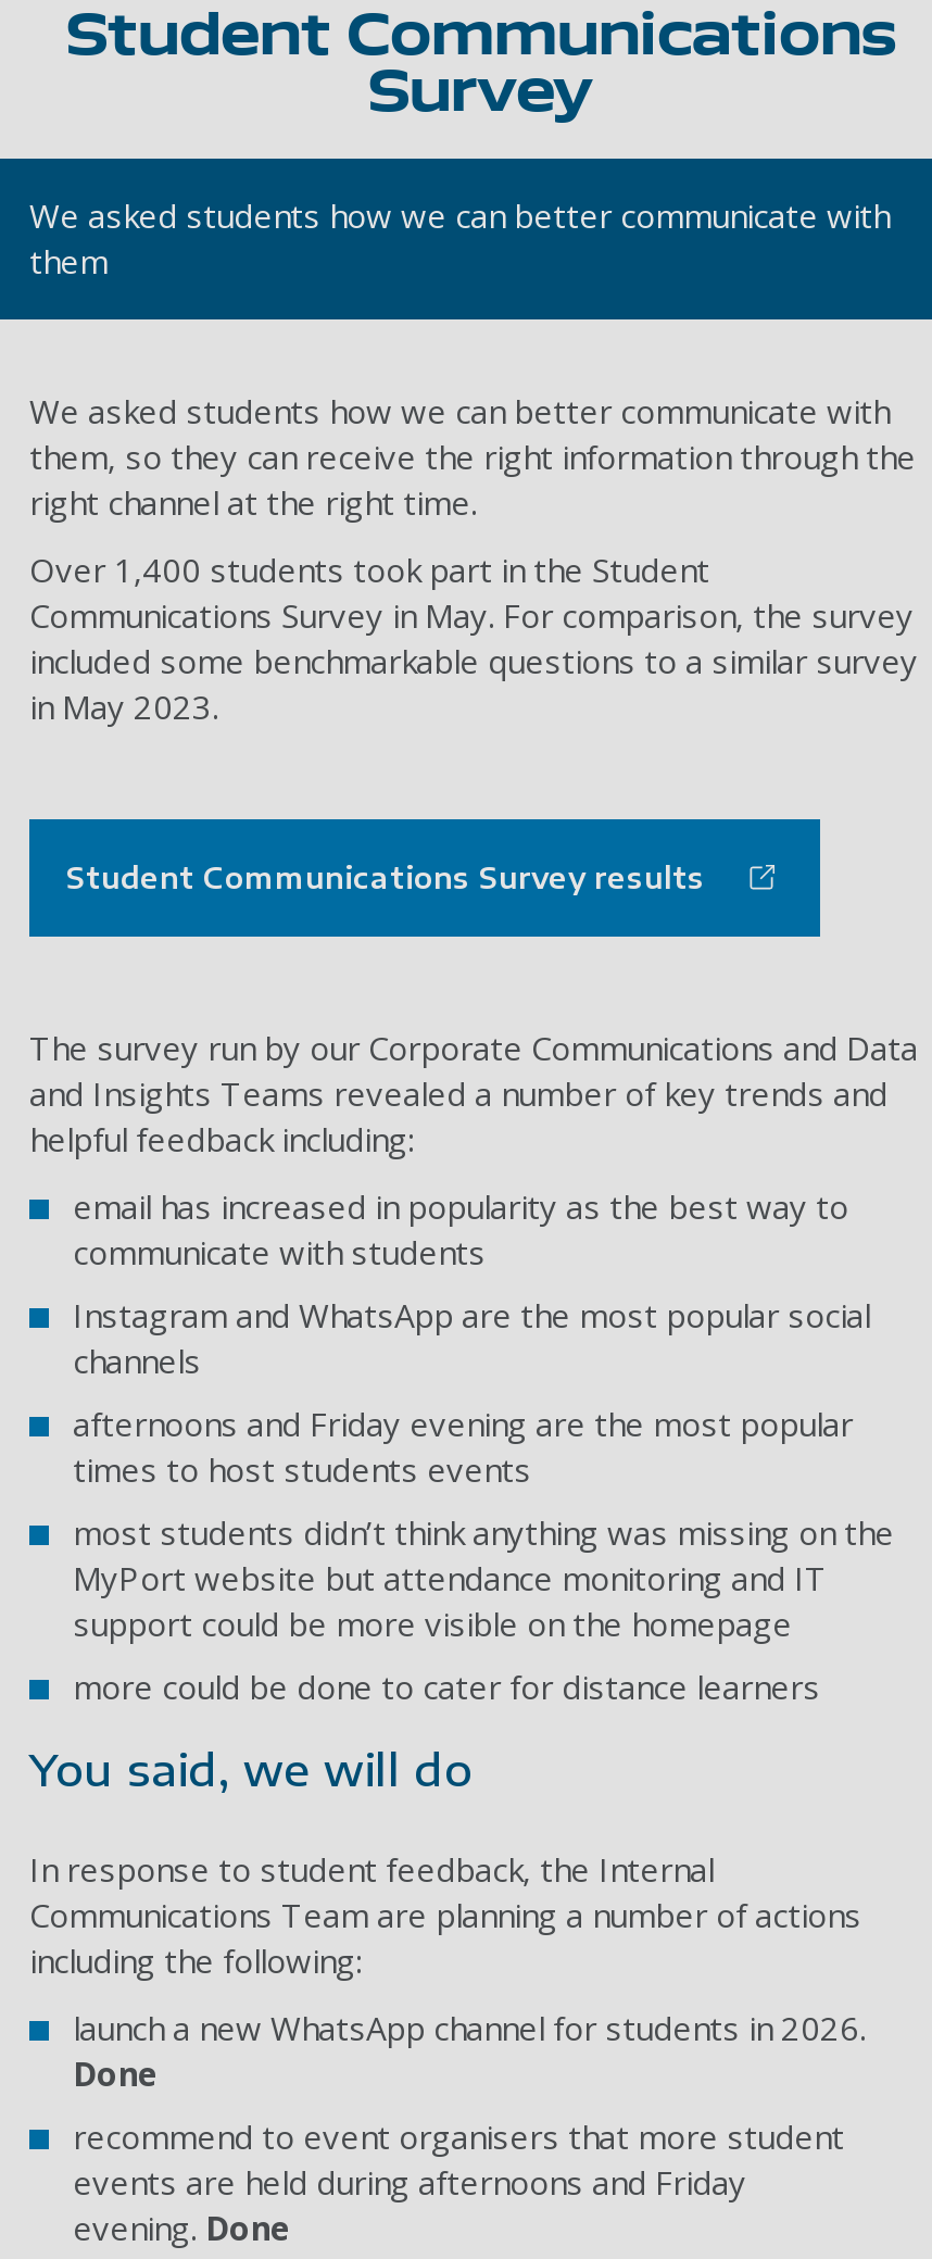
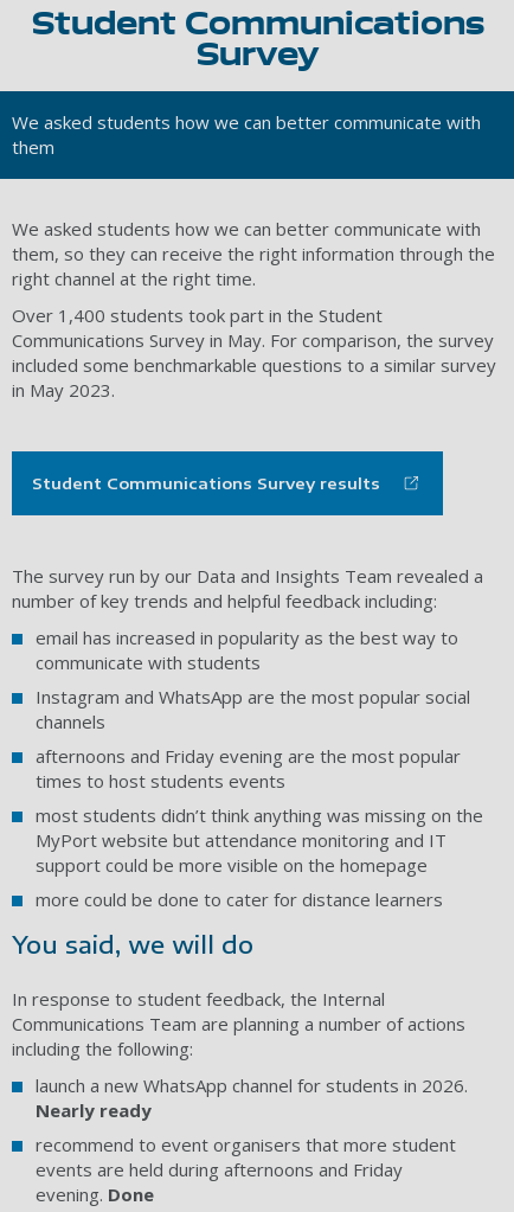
[29,1026,918,1160] The survey run by our Corporate Communications and Data | and Insights Teams revealed a number of key trends and | helpful feedback including: -> [12,564,483,613] The survey run by our Data and Insights Team revealed a | number of key trends and helpful feedback including:
[73,2051,158,2095] Done -> [36,1098,152,1122] Nearly ready

